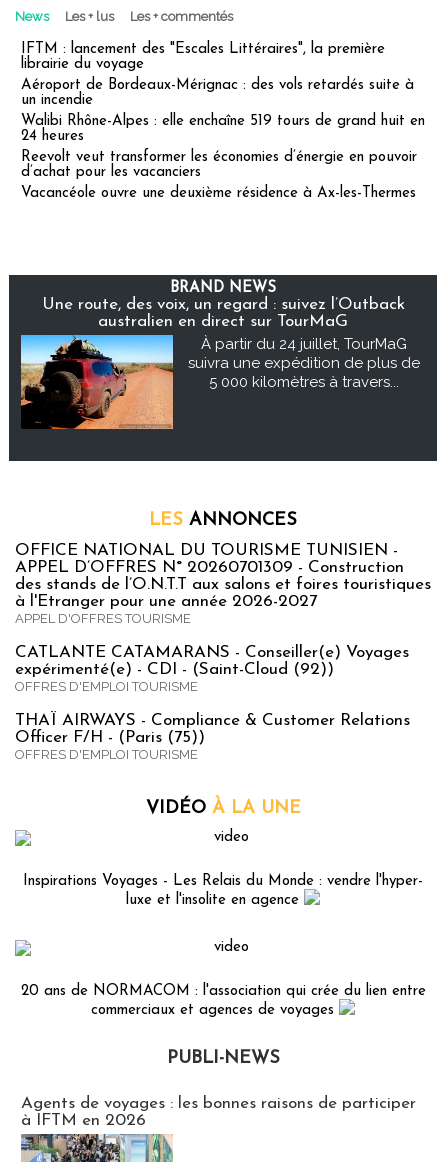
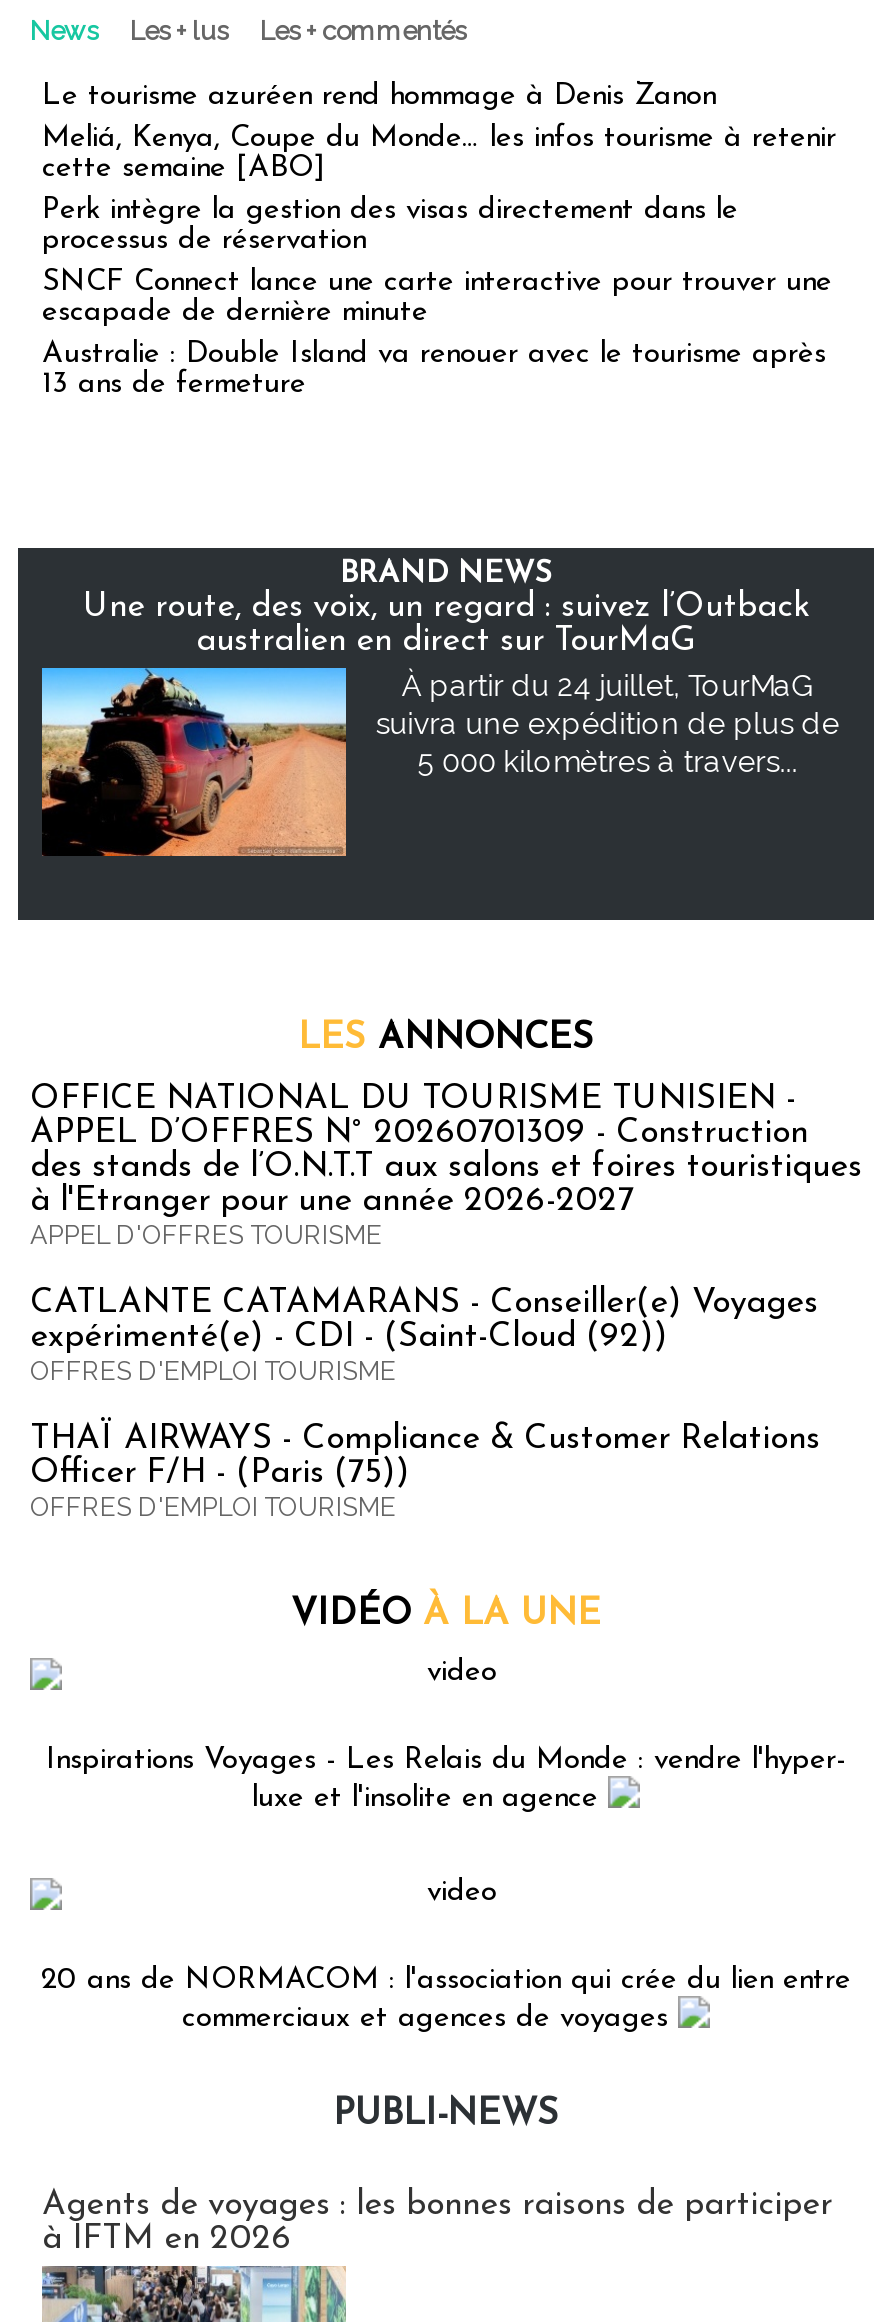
[21,42,425,201] IFTM : lancement des "Escales Littéraires", la première | librairie du voyage | Aéroport de Bordeaux-Mérignac : des vols retardés suite à | un incendie | Walibi Rhône-Alpes : elle enchaîne 519 tours de grand huit en | 24 heures | Reevolt veut transformer les économies d’énergie en pouvoir | d’achat pour les vacanciers | Vacancéole ouvre une deuxième résidence à Ax-les-Thermes -> [42,82,836,400] Le tourisme azuréen rend hommage à Denis Zanon | Meliá, Kenya, Coupe du Monde… les infos tourisme à retenir | cette semaine [ABO] | Perk intègre la gestion des visas directement dans le | processus de réservation | SNCF Connect lance une carte interactive pour trouver une | escapade de dernière minute | Australie : Double Island va renouer avec le tourisme après | 13 ans de fermeture

